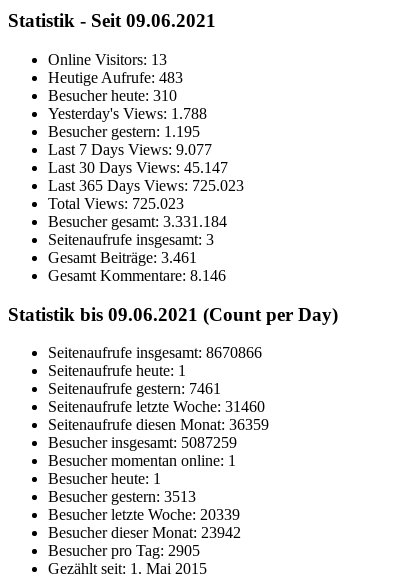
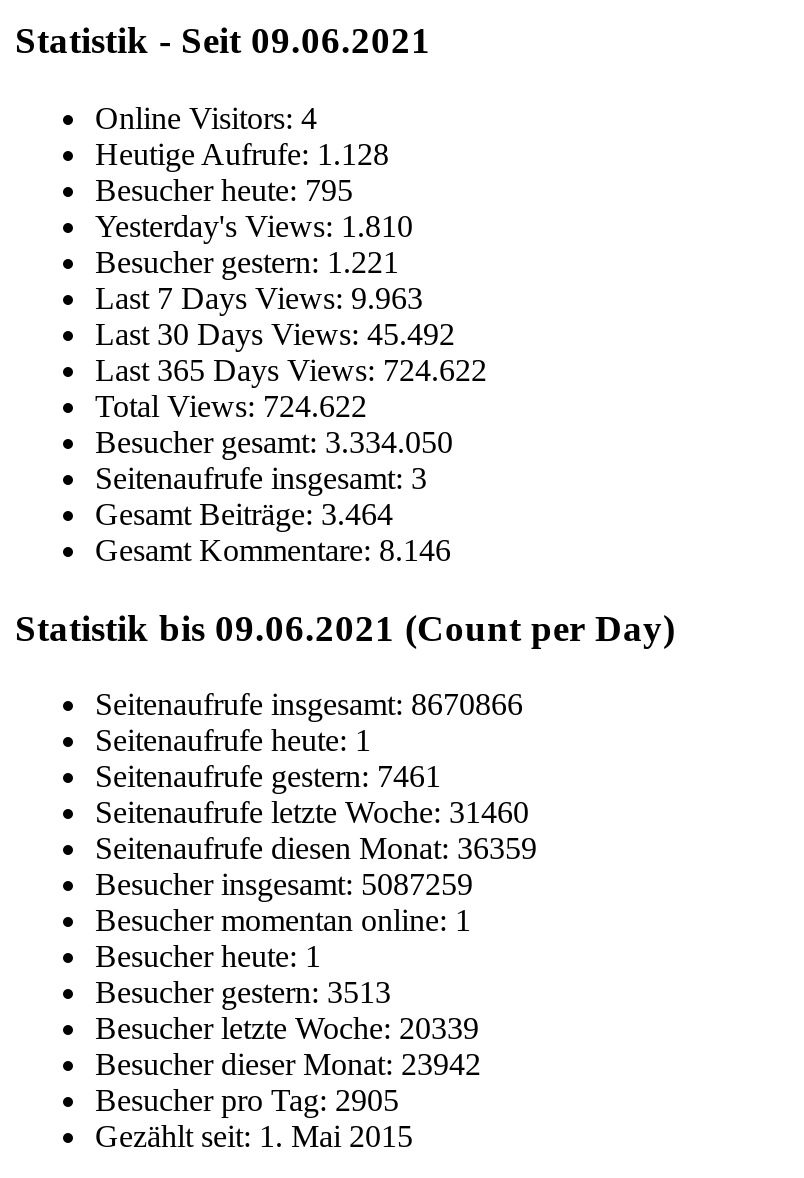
[48,51,167,68] Online Visitors: 13 -> [95,101,317,135] Online Visitors: 4
[48,69,183,86] Heutige Aufrufe: 483 -> [95,137,389,171] Heutige Aufrufe: 1.128
[48,87,177,104] Besucher heute: 310 -> [95,173,353,207] Besucher heute: 795
[48,105,207,122] Yesterday's Views: 1.788 -> [95,209,413,243] Yesterday's Views: 1.810
[48,123,200,140] Besucher gestern: 1.195 -> [95,245,399,279] Besucher gestern: 1.221
[48,141,212,158] Last 7 Days Views: 9.077 -> [95,281,423,315] Last 7 Days Views: 9.963
[48,159,228,176] Last 30 Days Views: 45.147 -> [95,317,455,351] Last 30 Days Views: 45.492
[48,177,244,194] Last 365 Days Views: 725.023 -> [95,353,487,387] Last 365 Days Views: 724.622
[48,195,184,212] Total Views: 725.023 -> [95,389,367,423] Total Views: 724.622
[48,213,227,230] Besucher gesamt: 3.331.184 -> [95,425,453,459] Besucher gesamt: 3.334.050
[48,249,197,266] Gesamt Beiträge:3.461 -> [95,497,393,531] Gesamt Beiträge:3.464

